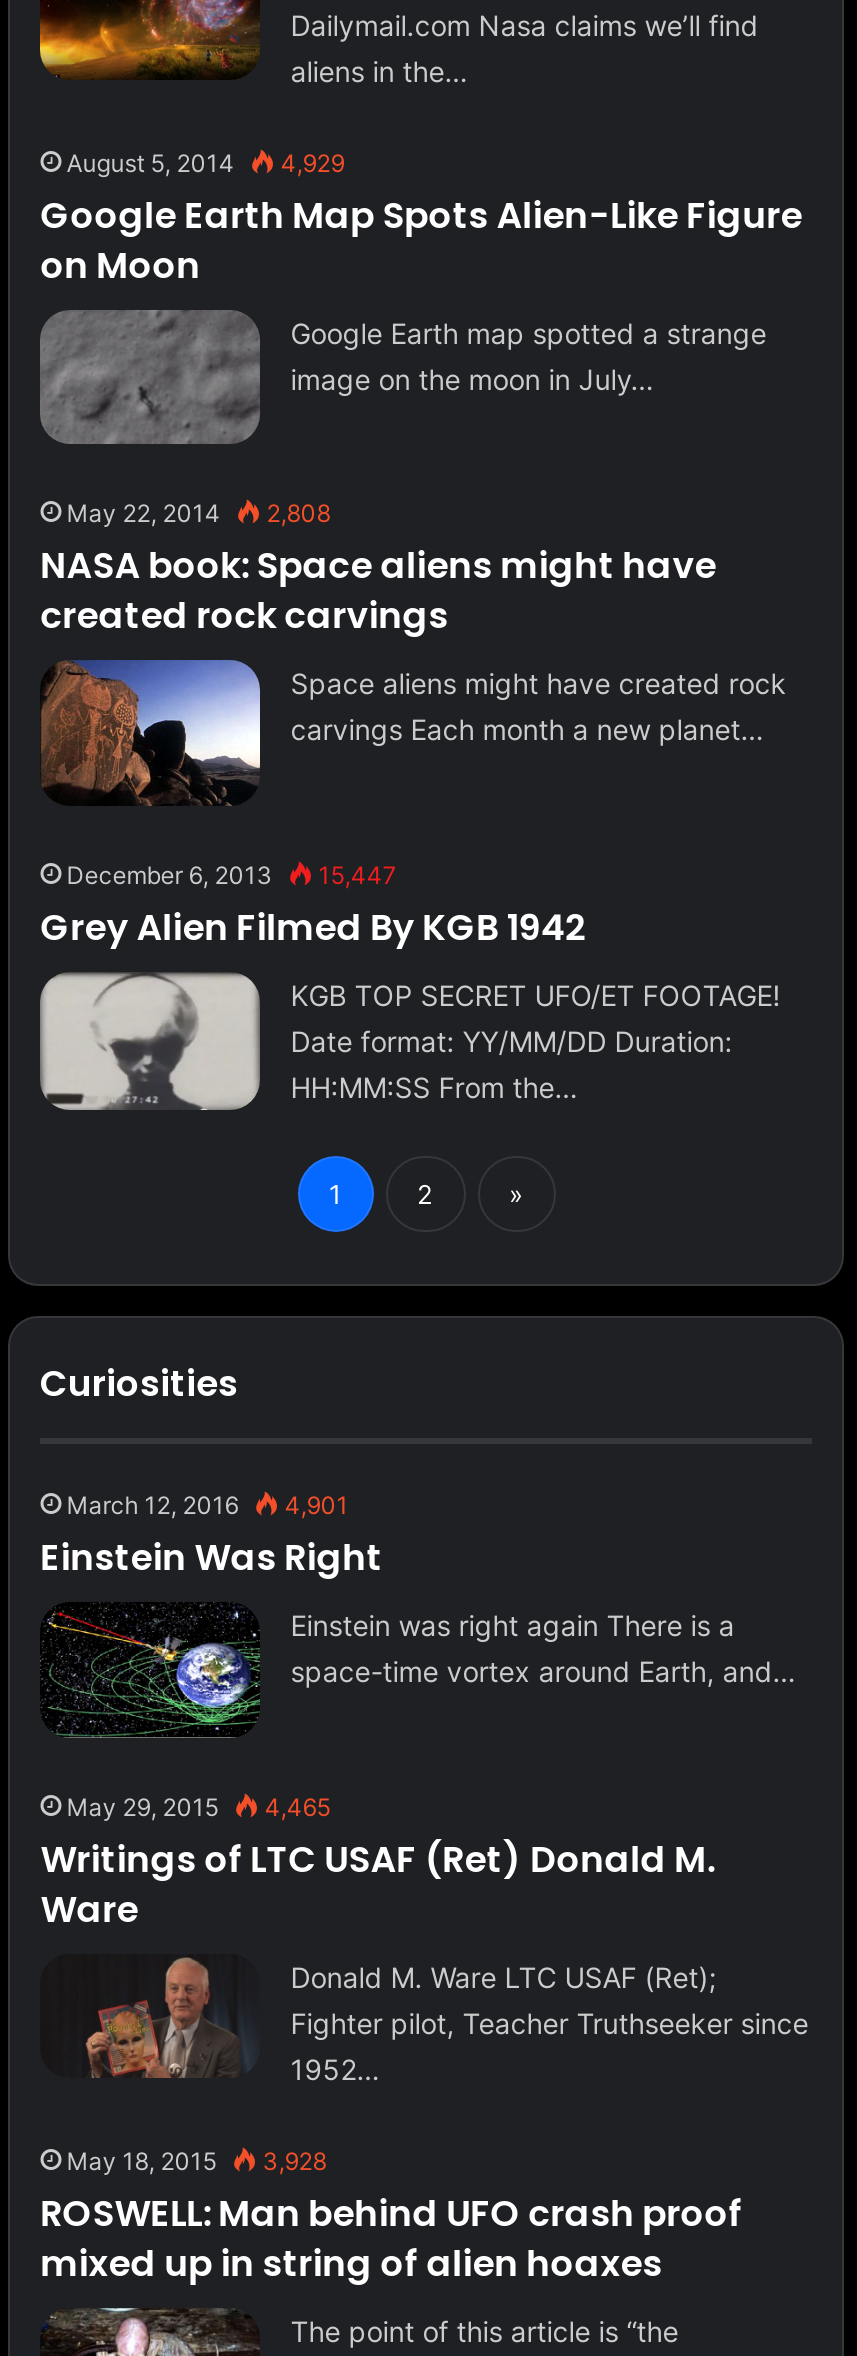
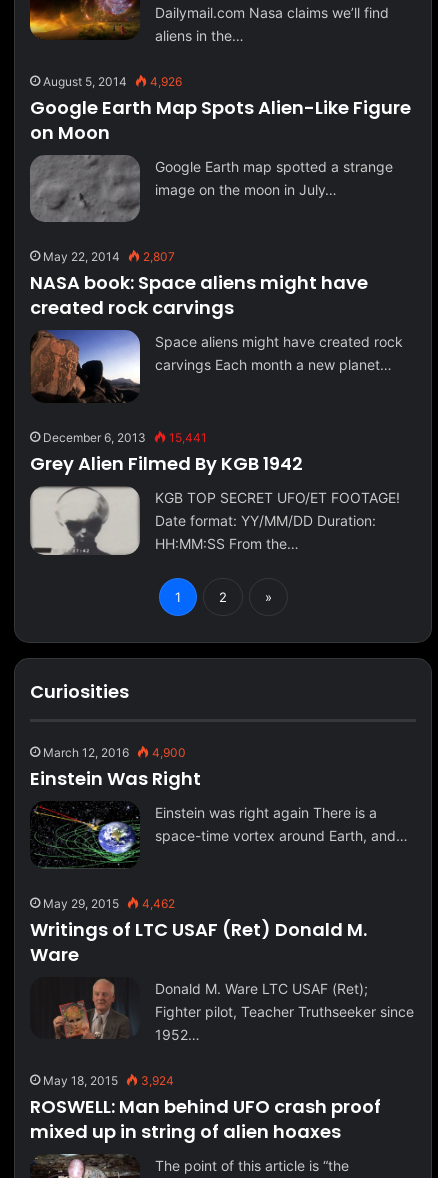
[67,147,345,177] August 5, 2014 4,929 -> [43,74,182,89] August 5, 2014 4,926
[67,497,331,527] May 22, 2014 2,808 -> [43,249,175,264] May 22, 2014 2,807
[67,860,397,890] December 6, 2013 15,447 -> [43,430,207,445] December 6, 2013 15,441
[67,1491,349,1521] March 12, 2016 4,901 -> [43,745,186,760] March 12, 2016 4,900
[67,1792,331,1822] May 29, 2015 4,465 -> [43,896,175,911] May 29, 2015 4,462
[67,2146,327,2176] May 18, 2015 3,928 -> [43,1073,174,1088] May 18, 2015 3,924

